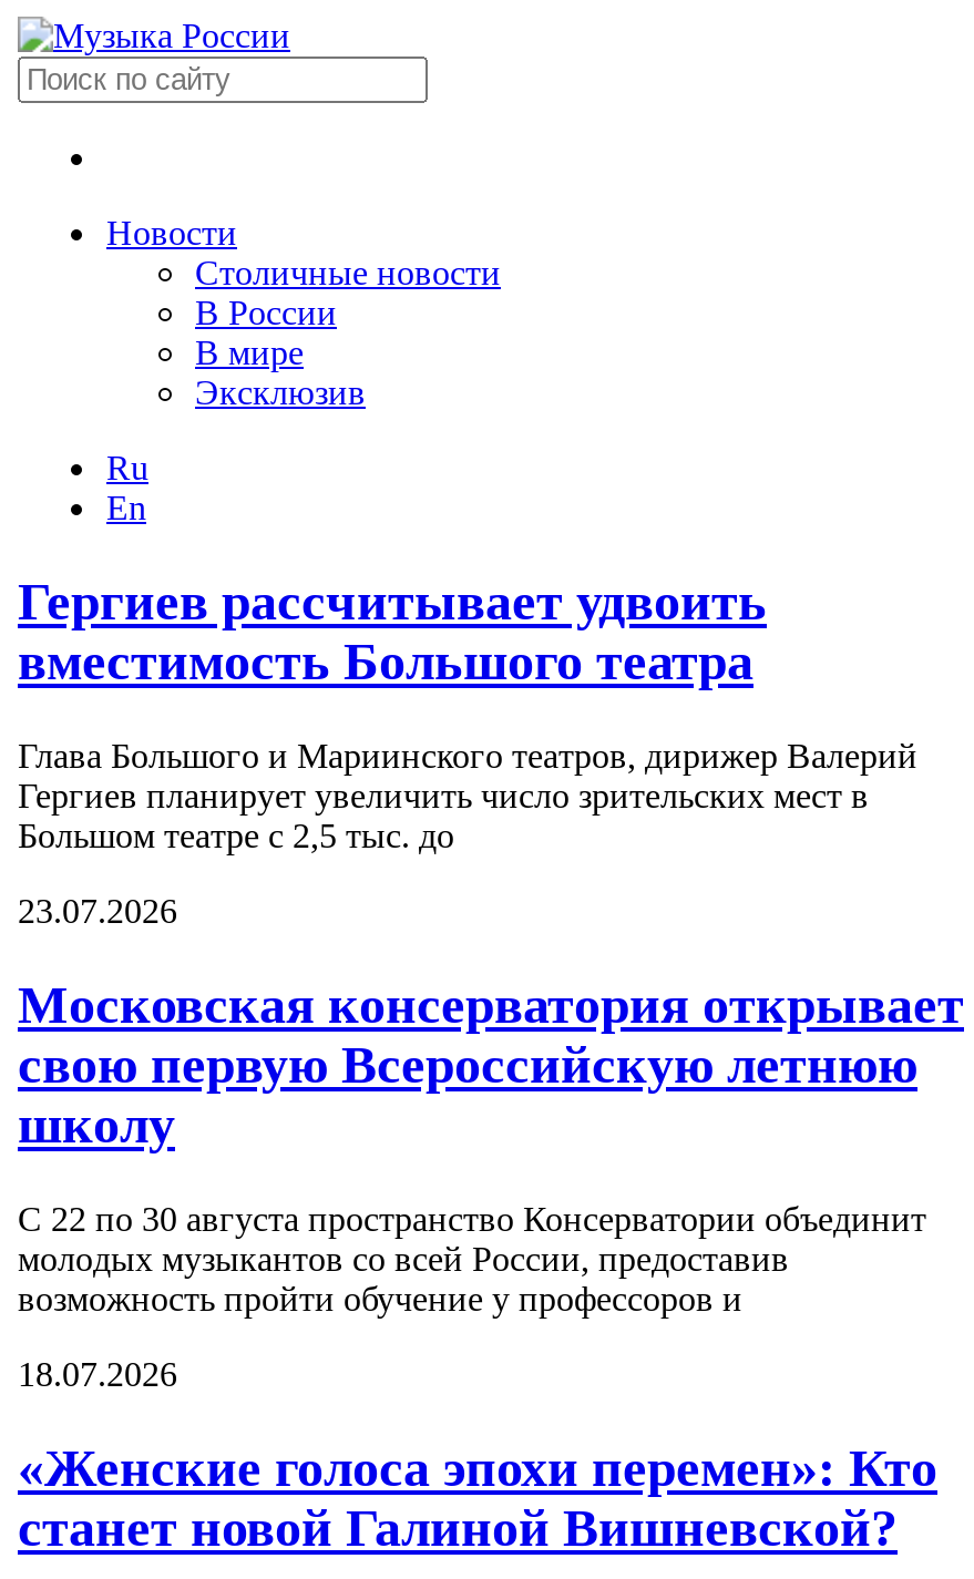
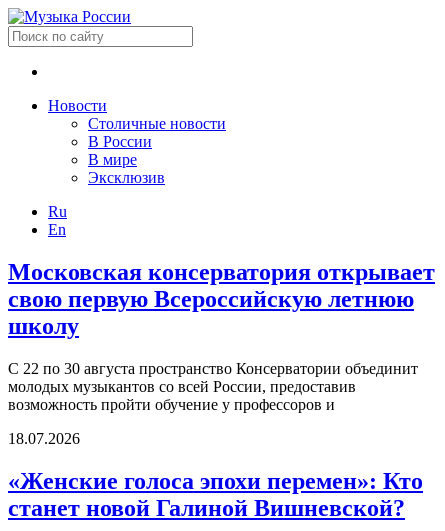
[18,573,917,929] Гергиев рассчитывает удвоить | вместимость Большого театра | Глава Большого и Мариинского театров, дирижер Валерий | Гергиев планирует увеличить число зрительских мест в | Большом театре с 2,5 тыс. до | 23.07.2026 -> none

